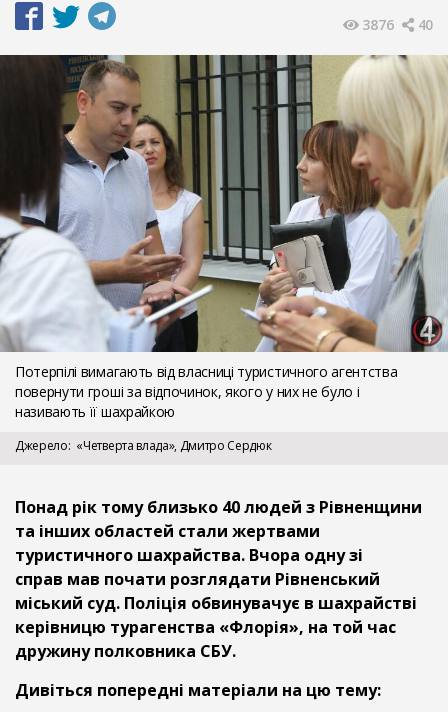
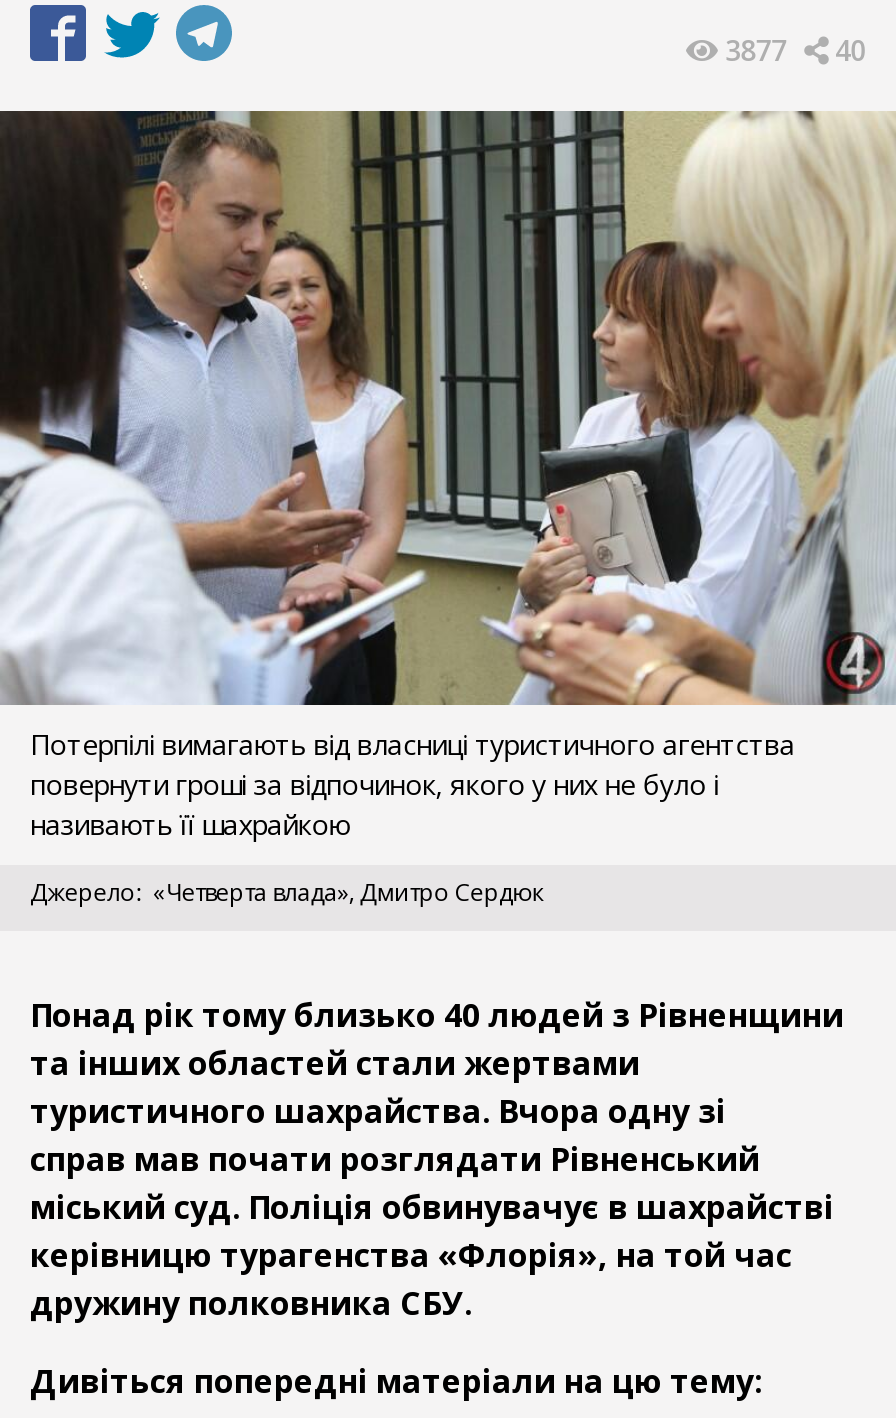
[359,15,433,34] 3876 40 -> [718,31,866,69] 3877 40

